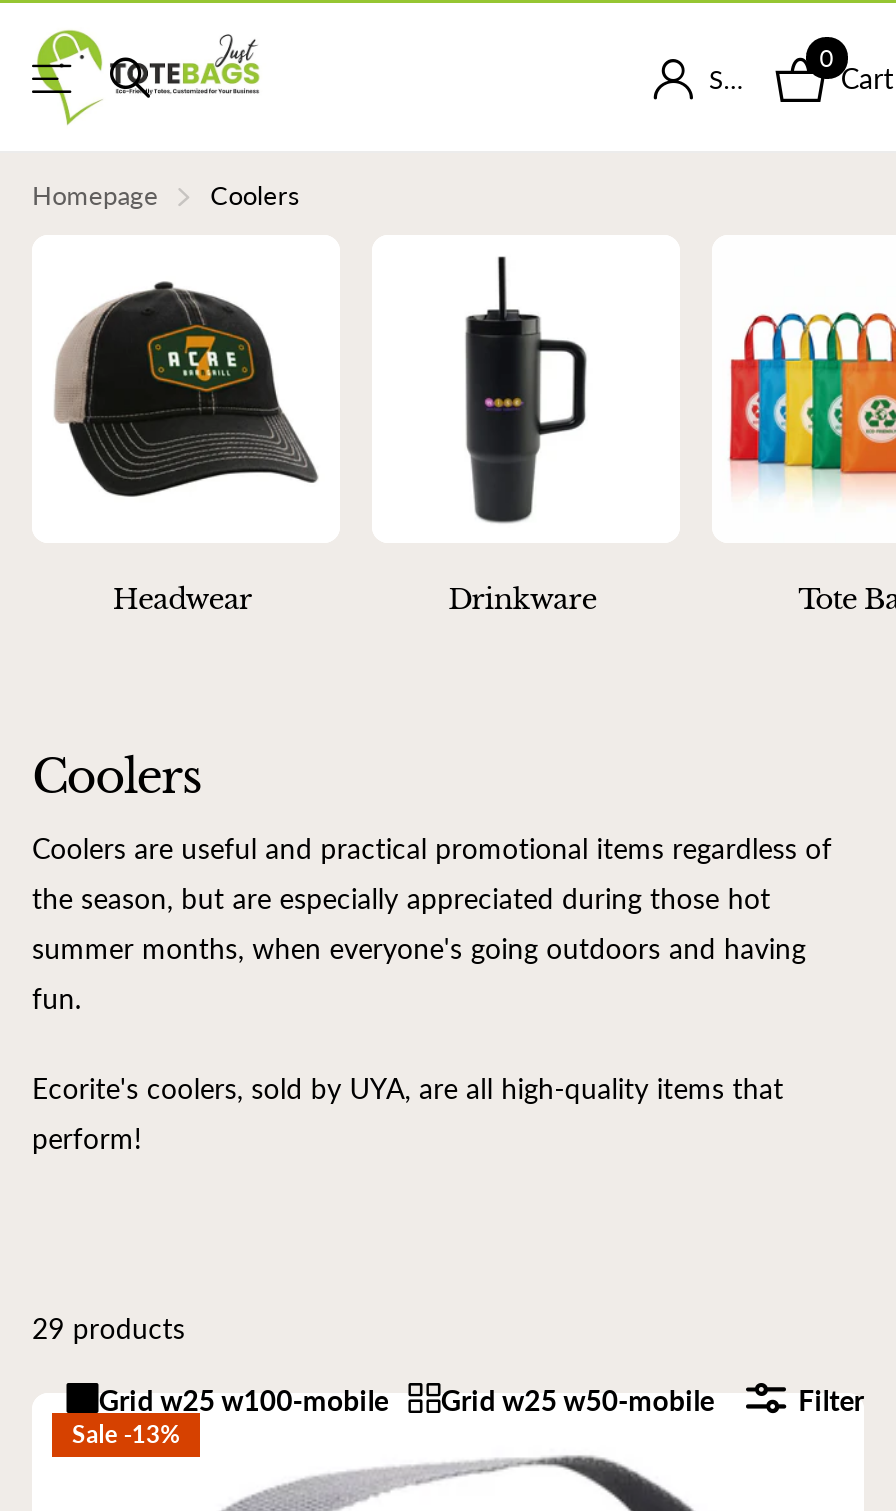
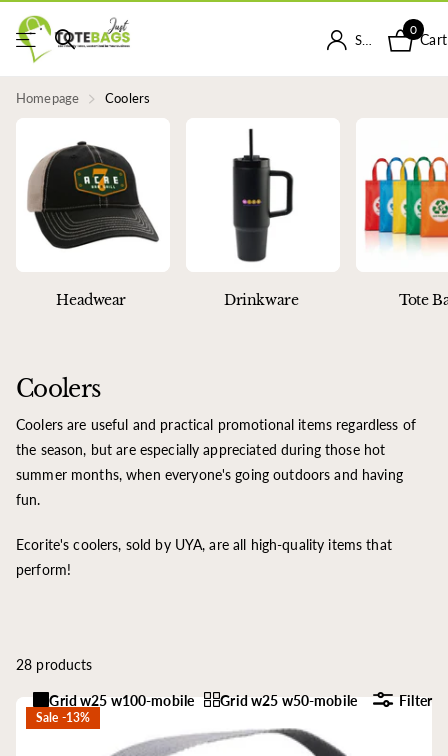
[32,1312,185,1346] 29 products -> [16,656,92,673] 28 products

